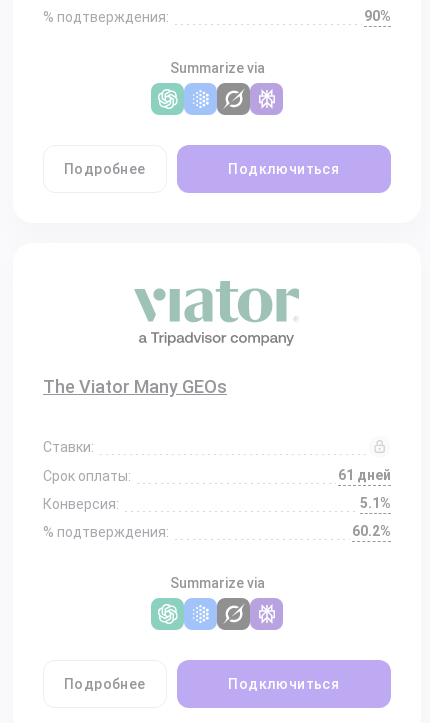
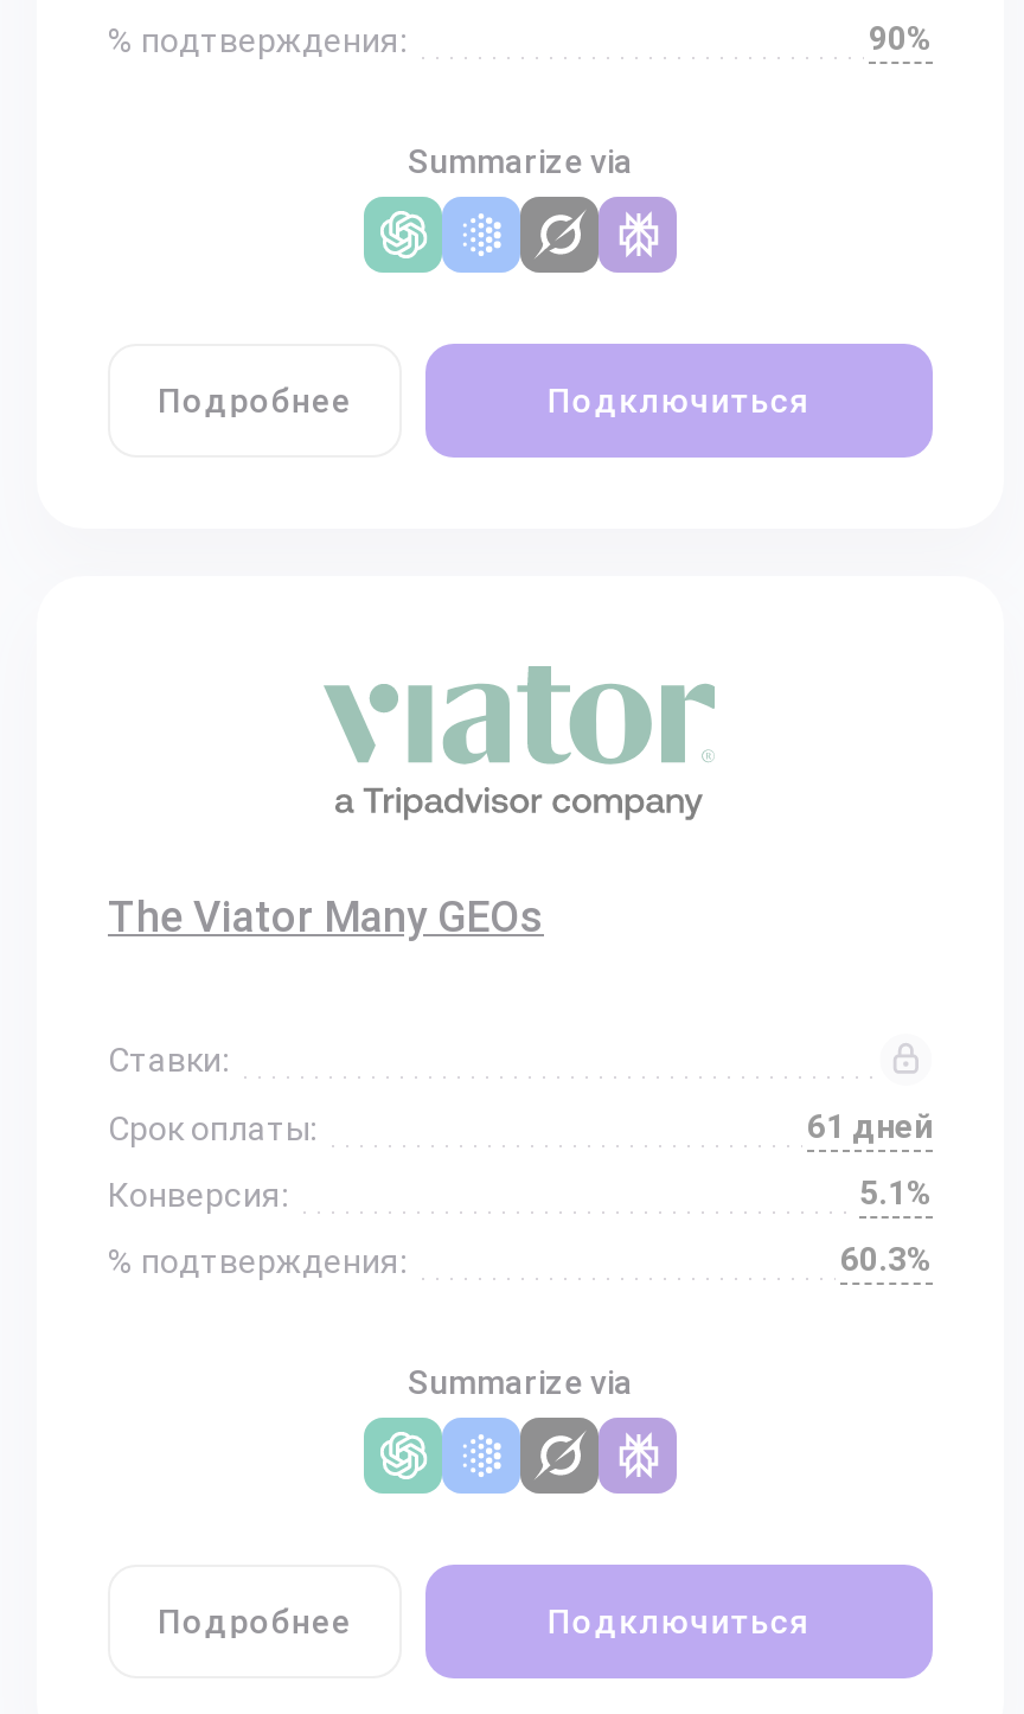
[352,523,391,539] 60.2% -> [840,1240,933,1278] 60.3%

